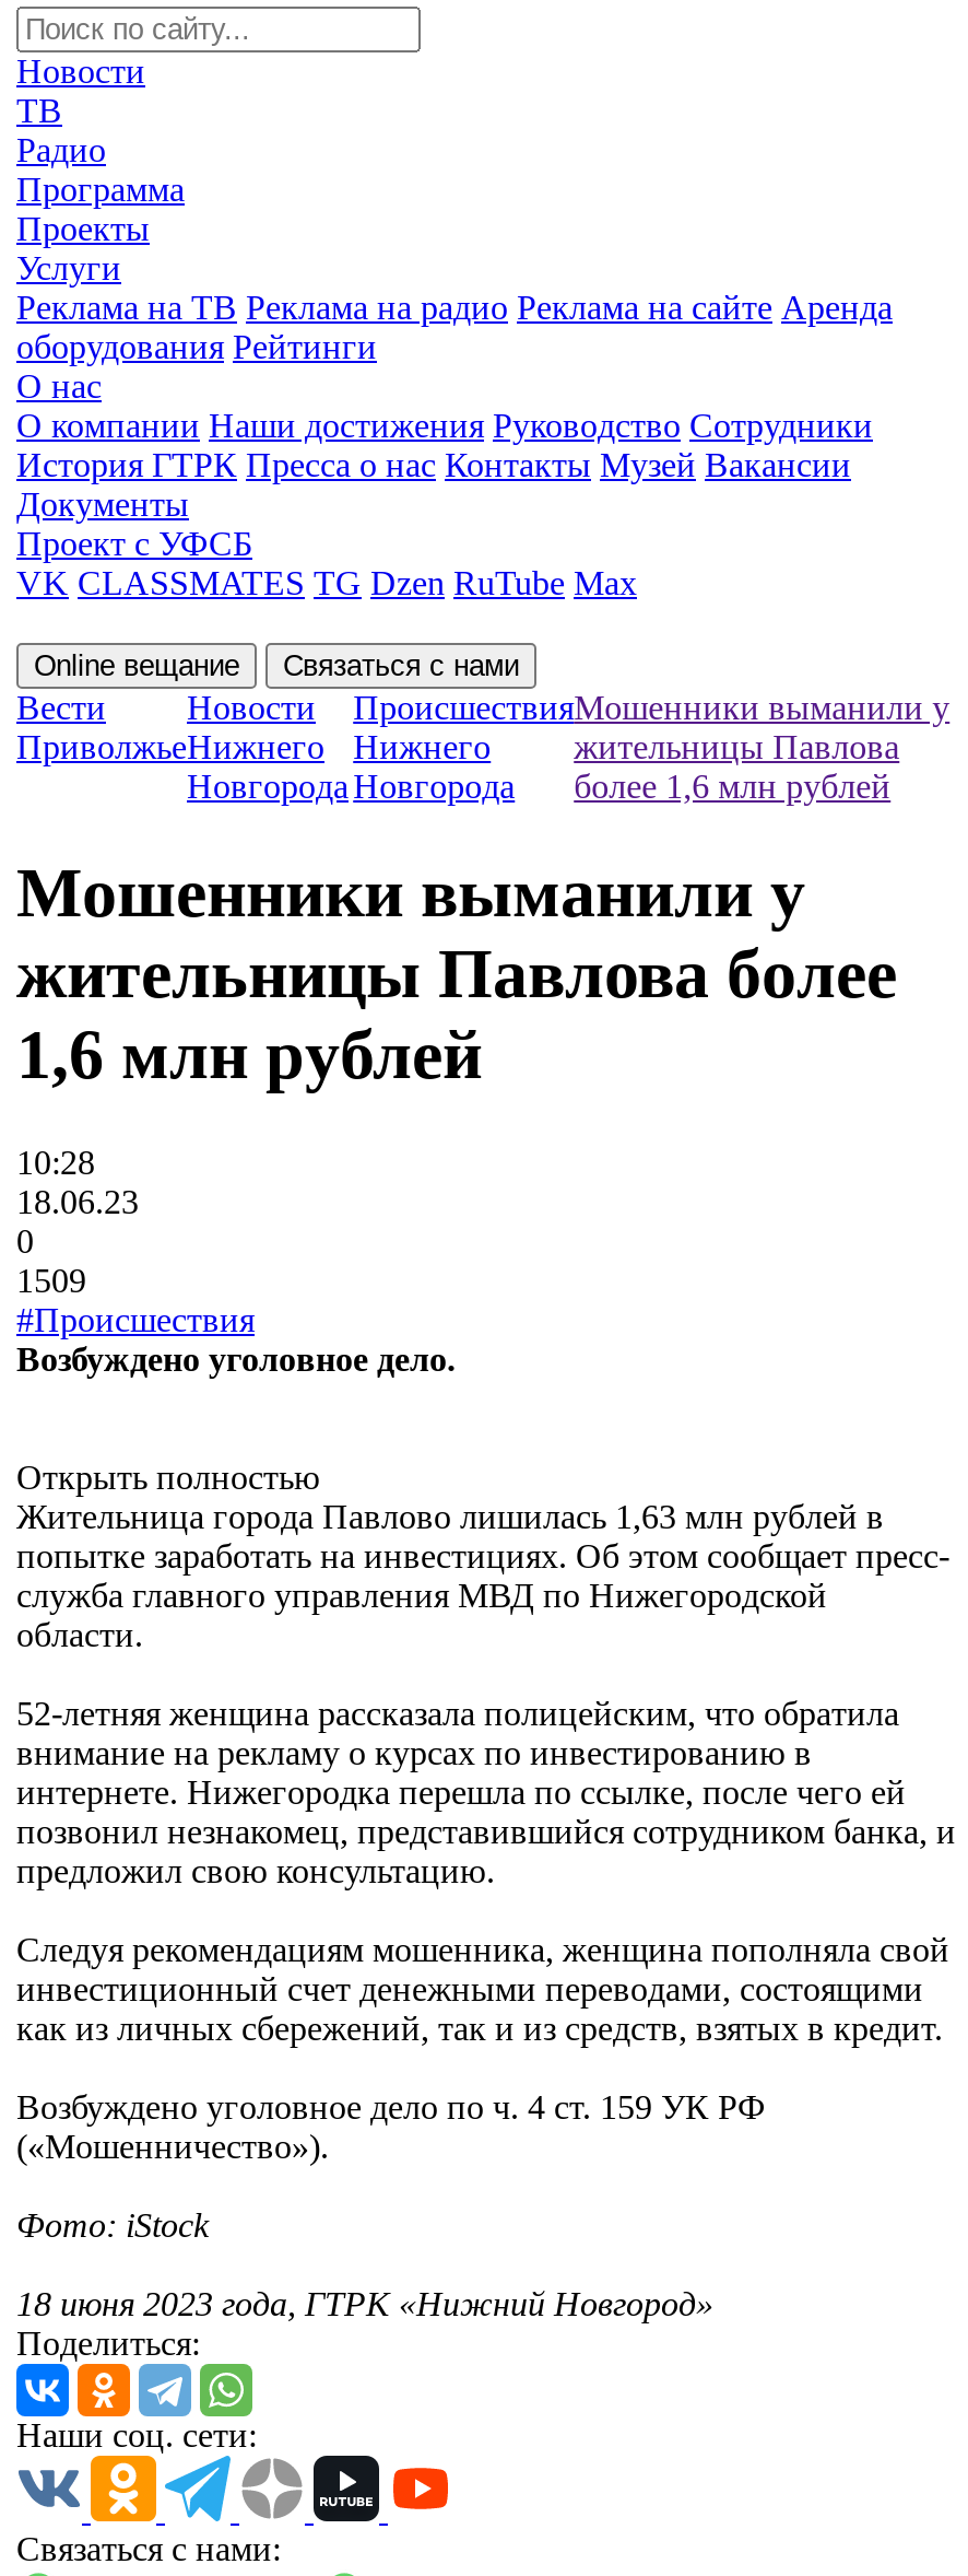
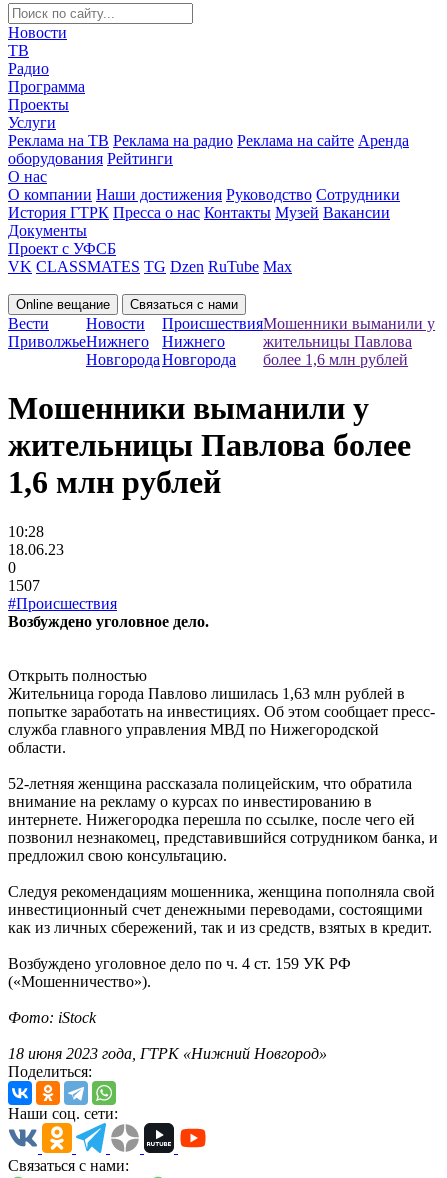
[16,1262,86,1299] 1509 -> [8,577,40,594] 1507

